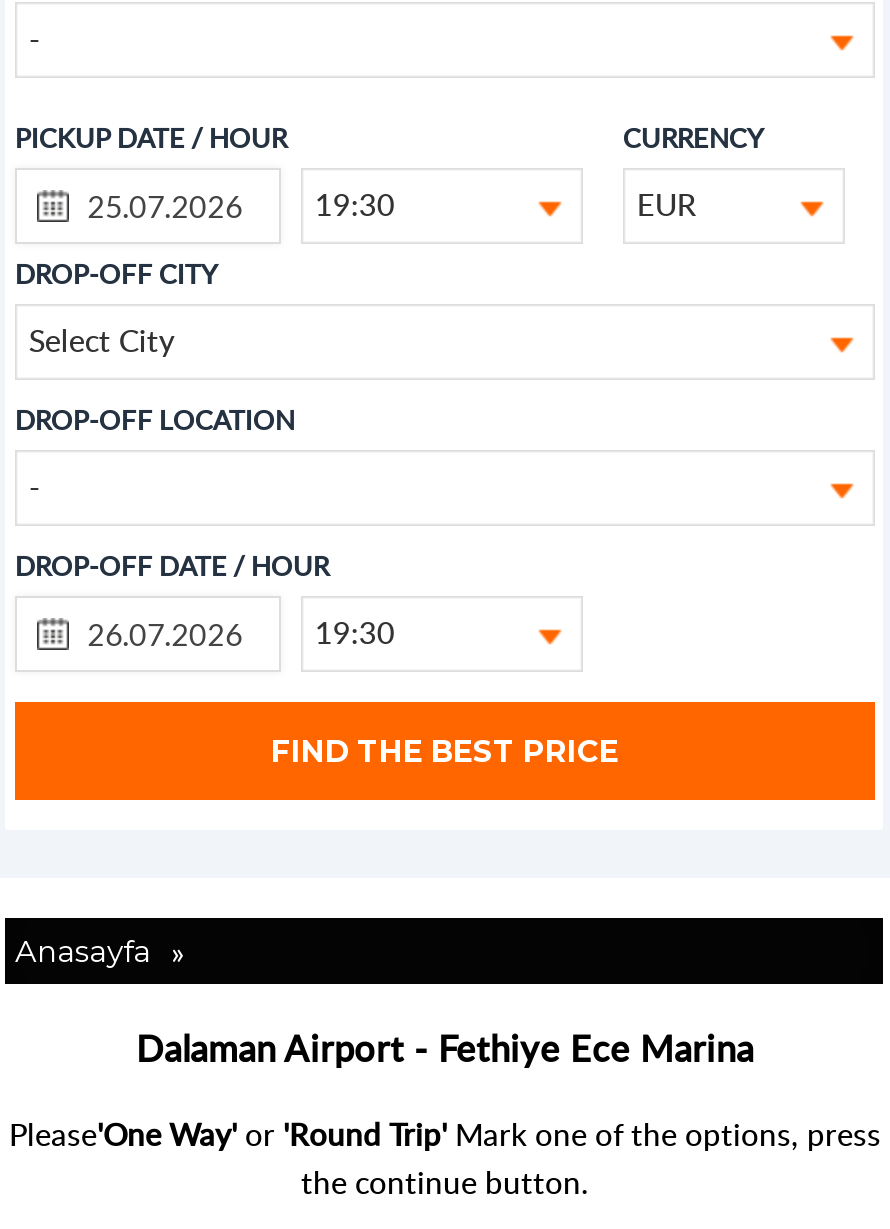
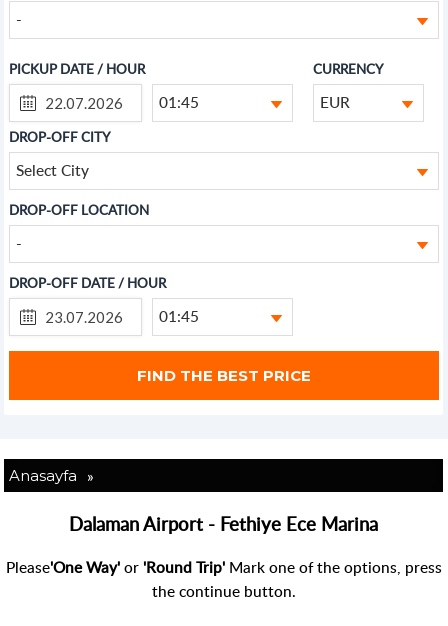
[315,182,395,224] 19:30 -> [159,91,199,112] 01:45
[315,610,395,652] 19:30 -> [159,305,199,326] 01:45

